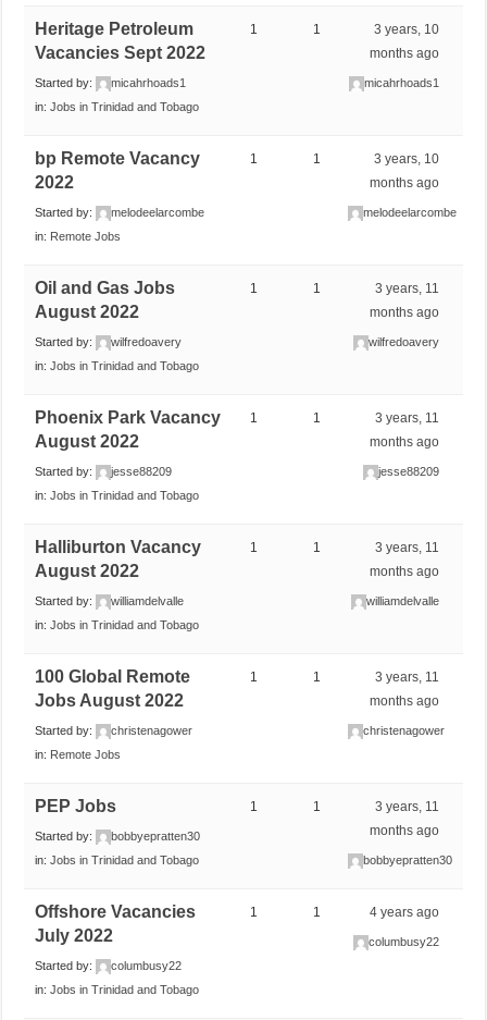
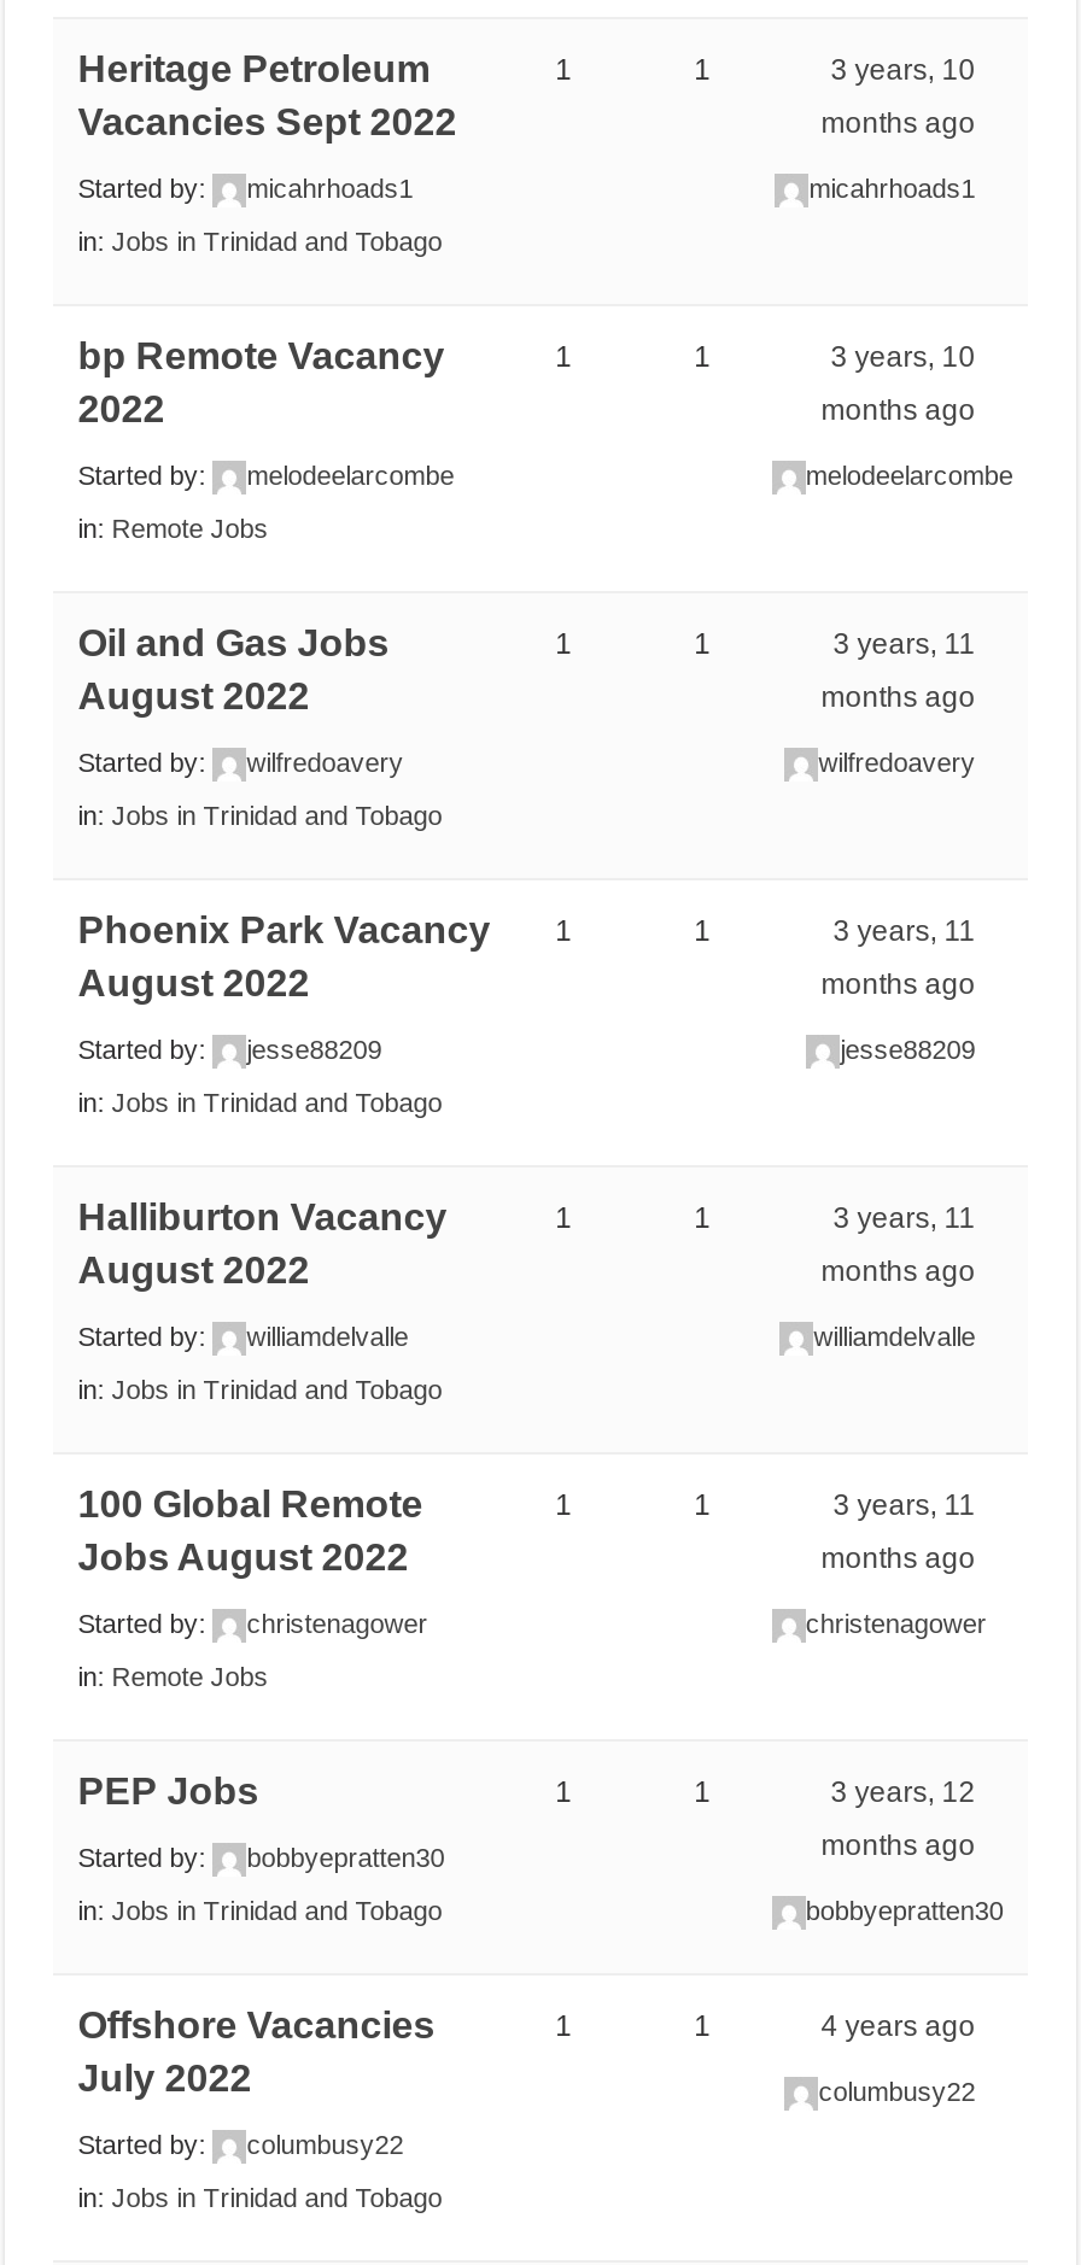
[375,799,439,814] 3 years, 11 -> [831,1775,975,1809] 3 years, 12

